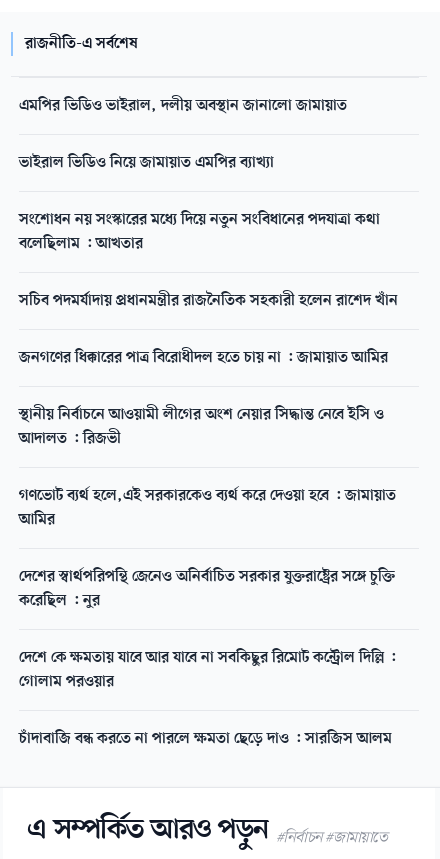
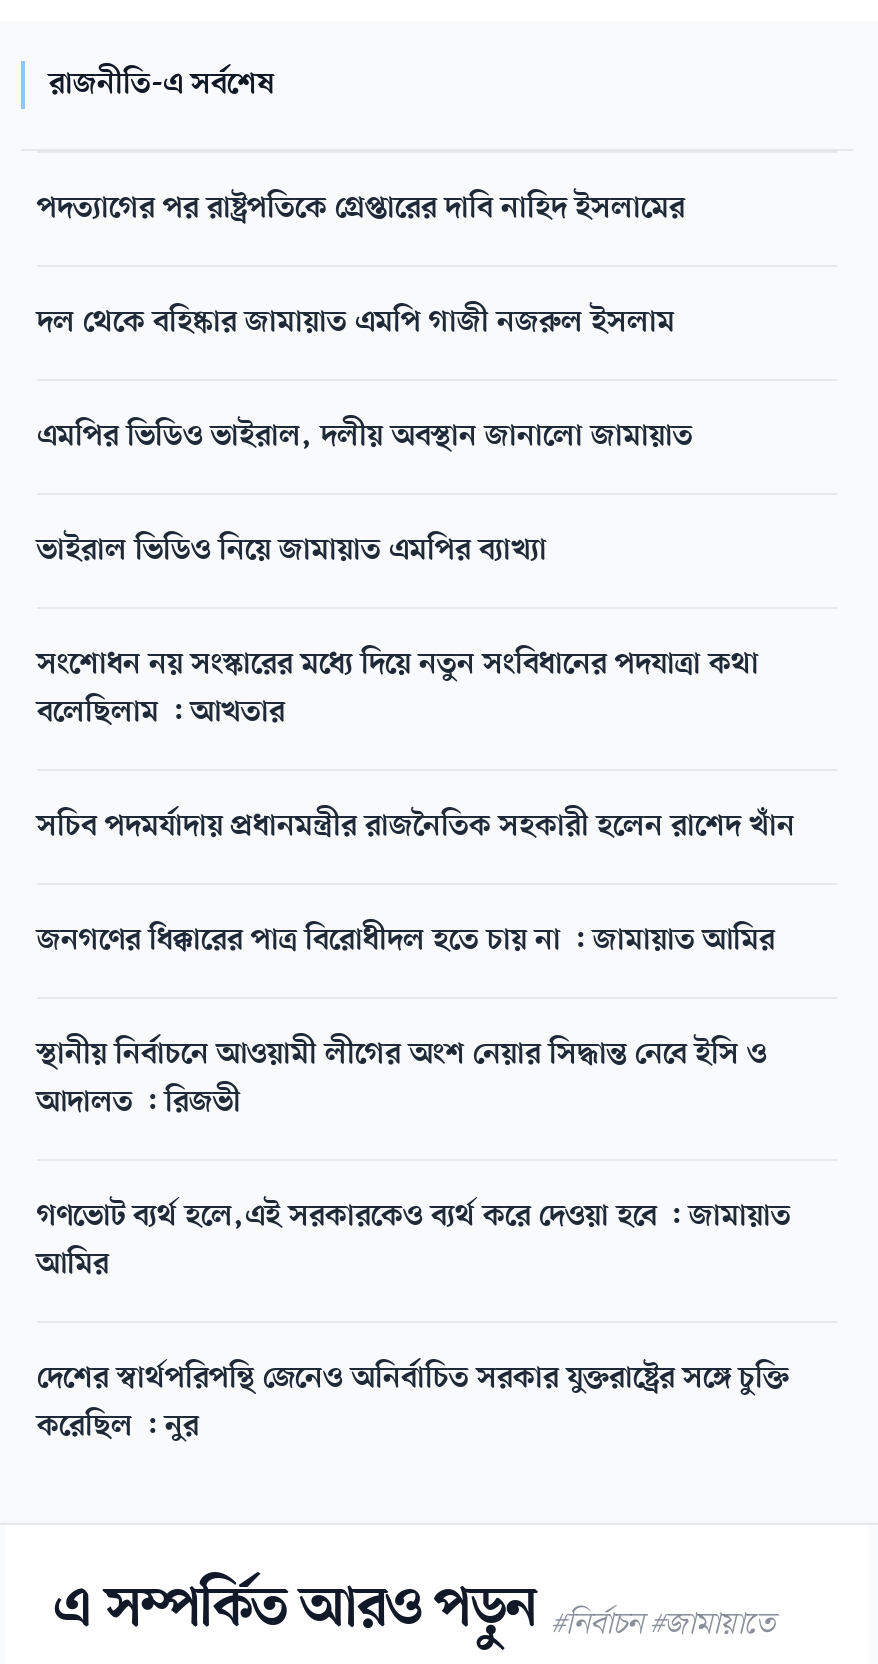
none -> [37,187,685,345] পদত্যাগের পর রাষ্ট্রপতিকে গ্রেপ্তারের দাবি নাহিদ ইসলামের | দল থেকে বহিষ্কার জামায়াত এমপি গাজী নজরুল ইসলাম
moved [19,95,398,612] -> [37,415,795,1449]: এমপির ভিডিও ভাইরাল, দলীয় অবস্থান জানালো জামায়াত | ভাইরাল ভিডিও নিয়ে জামায়াত এমপির ব্যাখ্যা | সংশোধন নয় সংস্কারের মধ্যে দিয়ে নতুন সংবিধানের পদযাত্রা কথা | ... | দেশের স্বার্থপরিপন্থি জেনেও অনির্বাচিত সরকার যুক্তরাষ্ট্রের সঙ্গে চুক্তি | করেছিল : নুর
[19,647,396,750] দেশে কে ক্ষমতায় যাবে আর যাবে না সবকিছুর রিমোট কন্ট্রোল দিল্লি : | গোলাম পরওয়ার | চাঁদাবাজি বন্ধ করতে না পারলে ক্ষমতা ছেড়ে দাও : সারজিস আলম -> none

